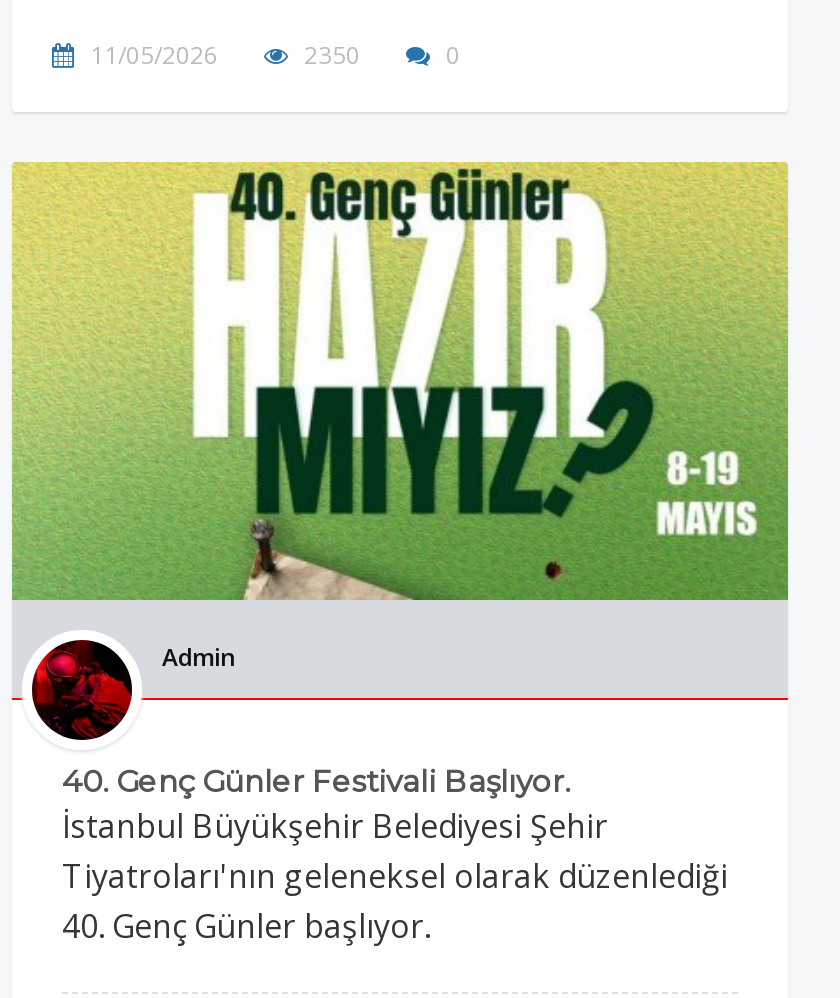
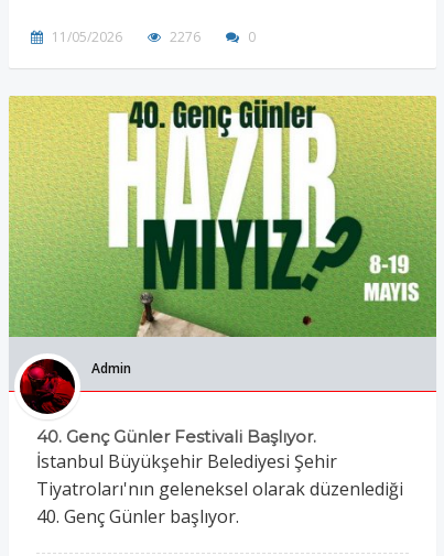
[298,37,366,71] 2350 -> [166,27,204,46] 2276

